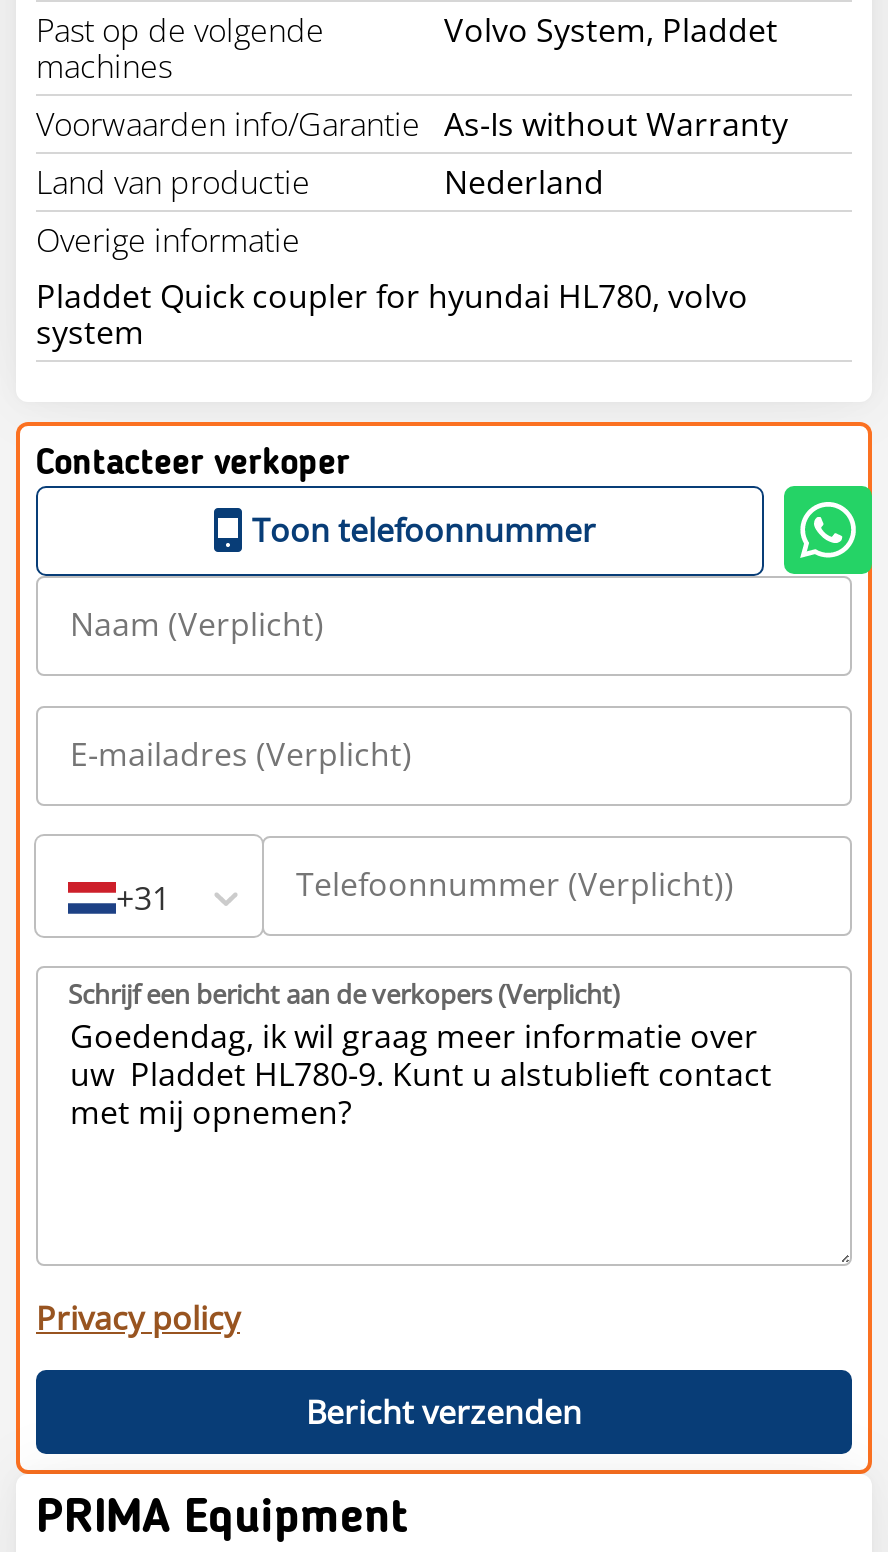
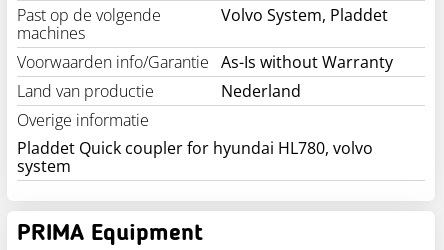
[14,420,874,1476] [image] | Contacteer verkoper | Toon telefoonnummer -> none
[68,875,620,1011] +31 | Schrijf een bericht aan de verkopers (Verplicht) -> none
[36,1295,582,1433] Privacy policy | Bericht verzenden -> none

